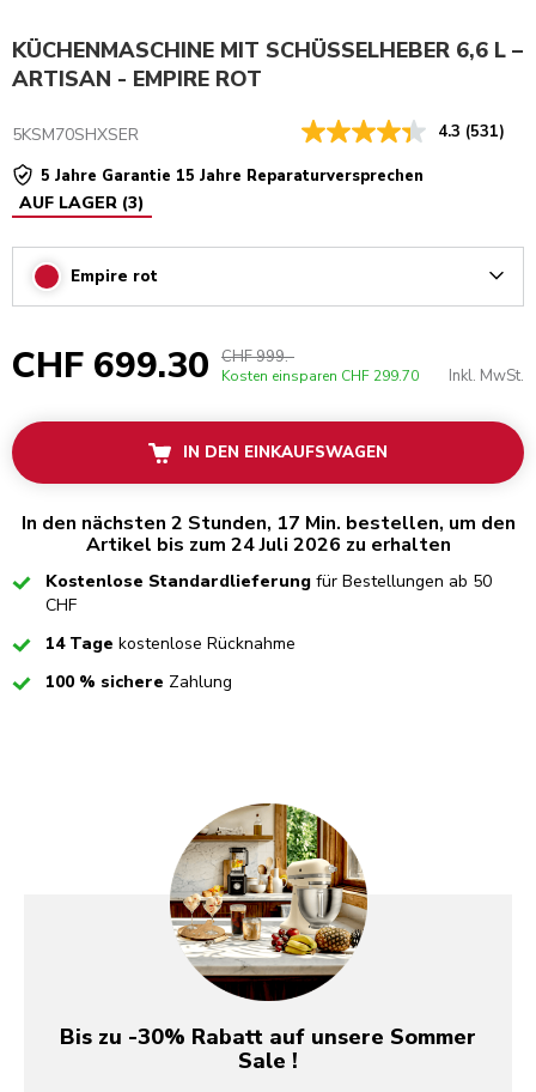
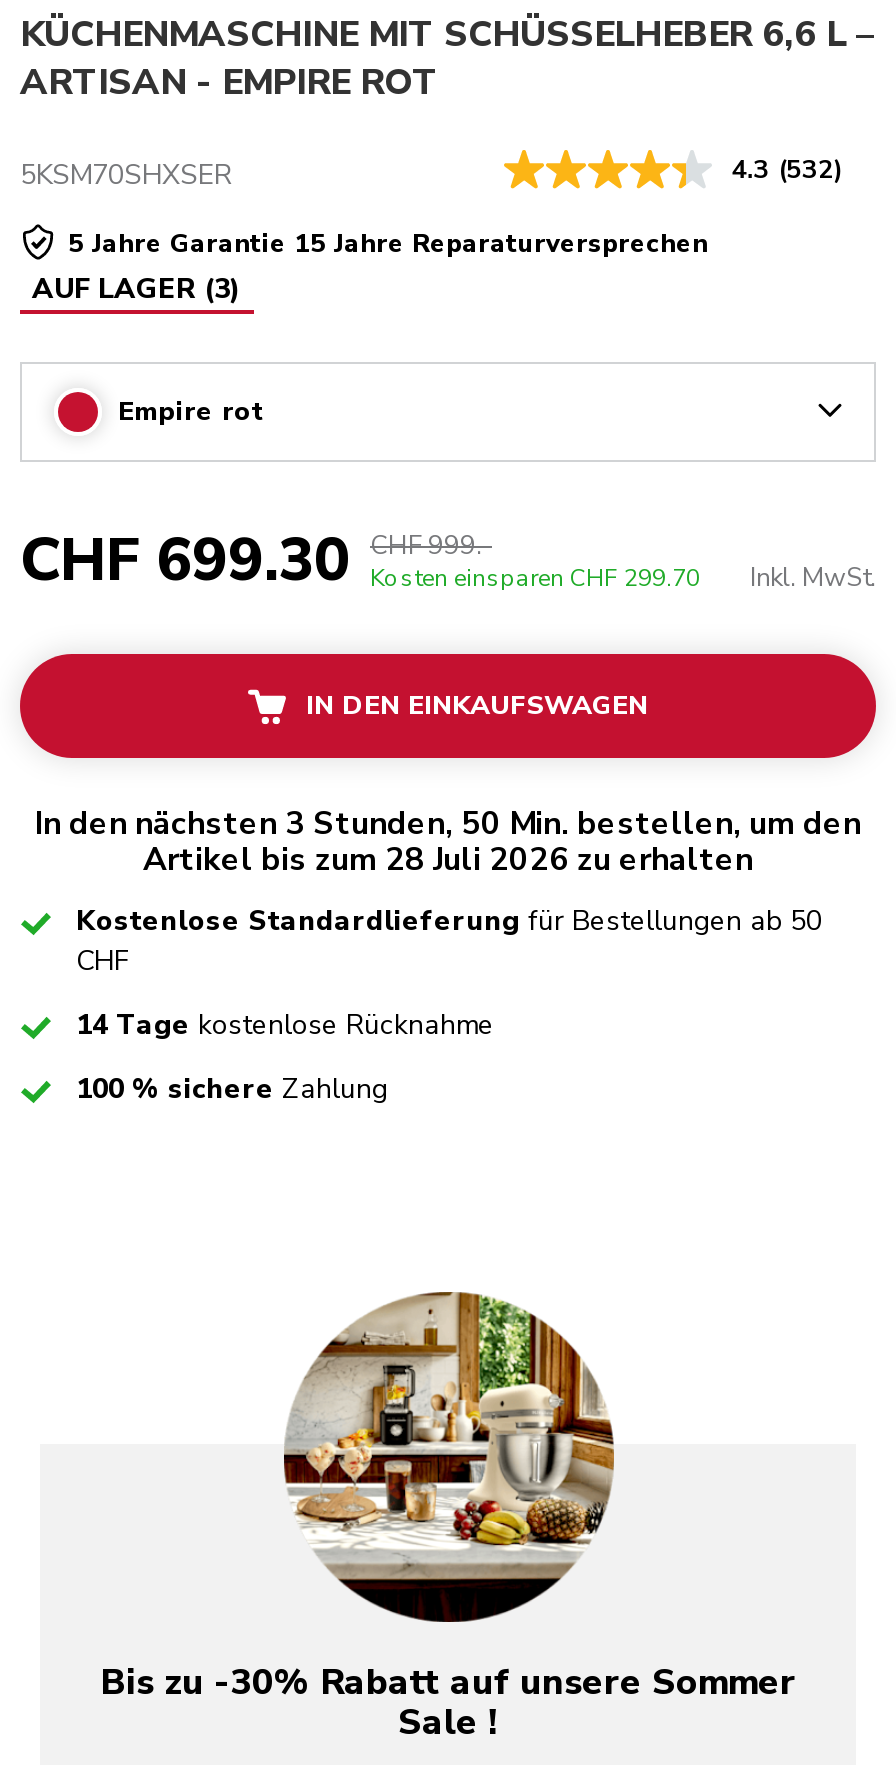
[438,120,505,142] 4.3 (531) -> [731,151,844,187] 4.3 (532)
[21,511,515,537] In den nächsten 2 Stunden, 17 Min. bestellen, um den -> [35,803,861,847] In den nächsten 3 Stunden, 50 Min. bestellen, um den
[86,532,450,558] Artikel bis zum 24 Juli 2026 zu erhalten -> [143,839,753,883] Artikel bis zum 28 Juli 2026 zu erhalten

